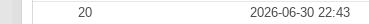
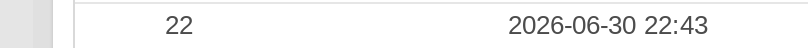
[78,5,92,20] 20 -> [165,10,193,40] 22

